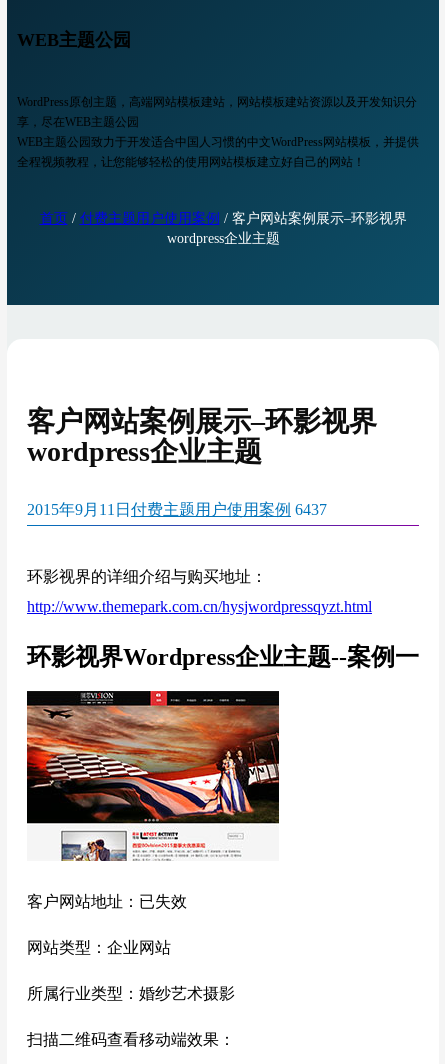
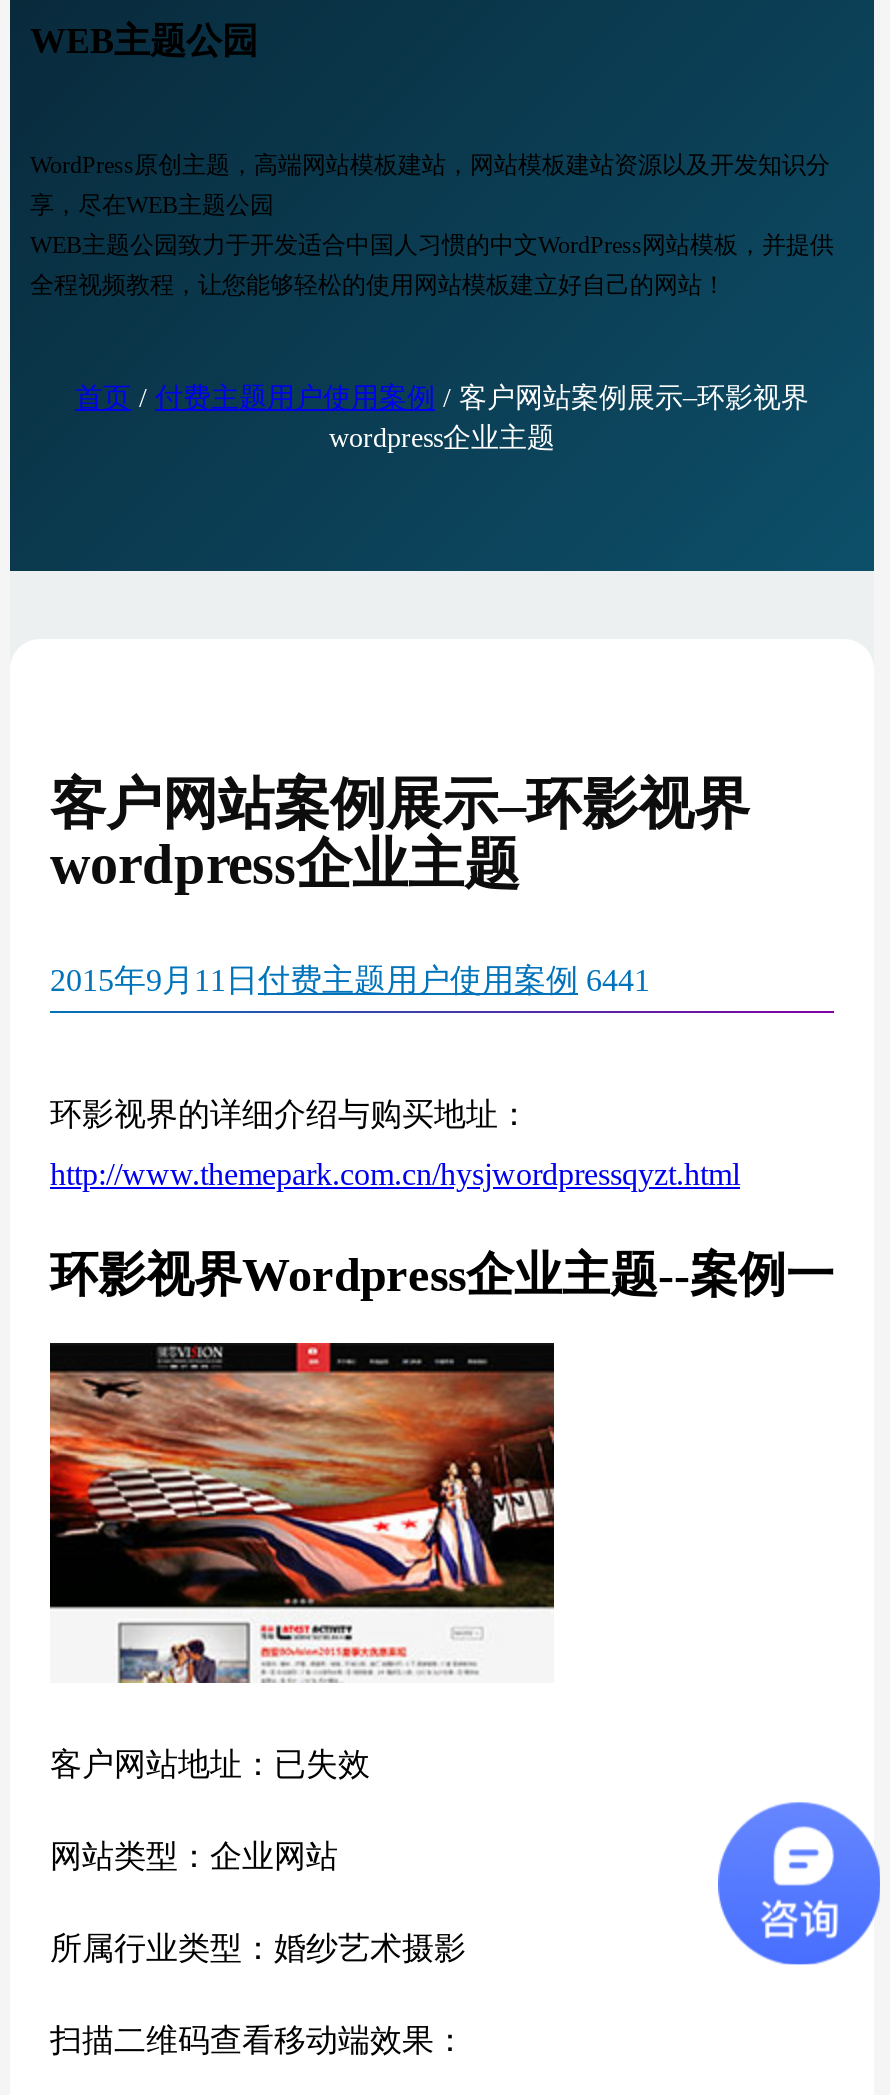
[27,501,327,518] 2015年9月11日付费主题用户使用案例 6437 -> [50,962,650,996] 2015年9月11日付费主题用户使用案例 6441
none -> [716,1801,882,1967] [image]

